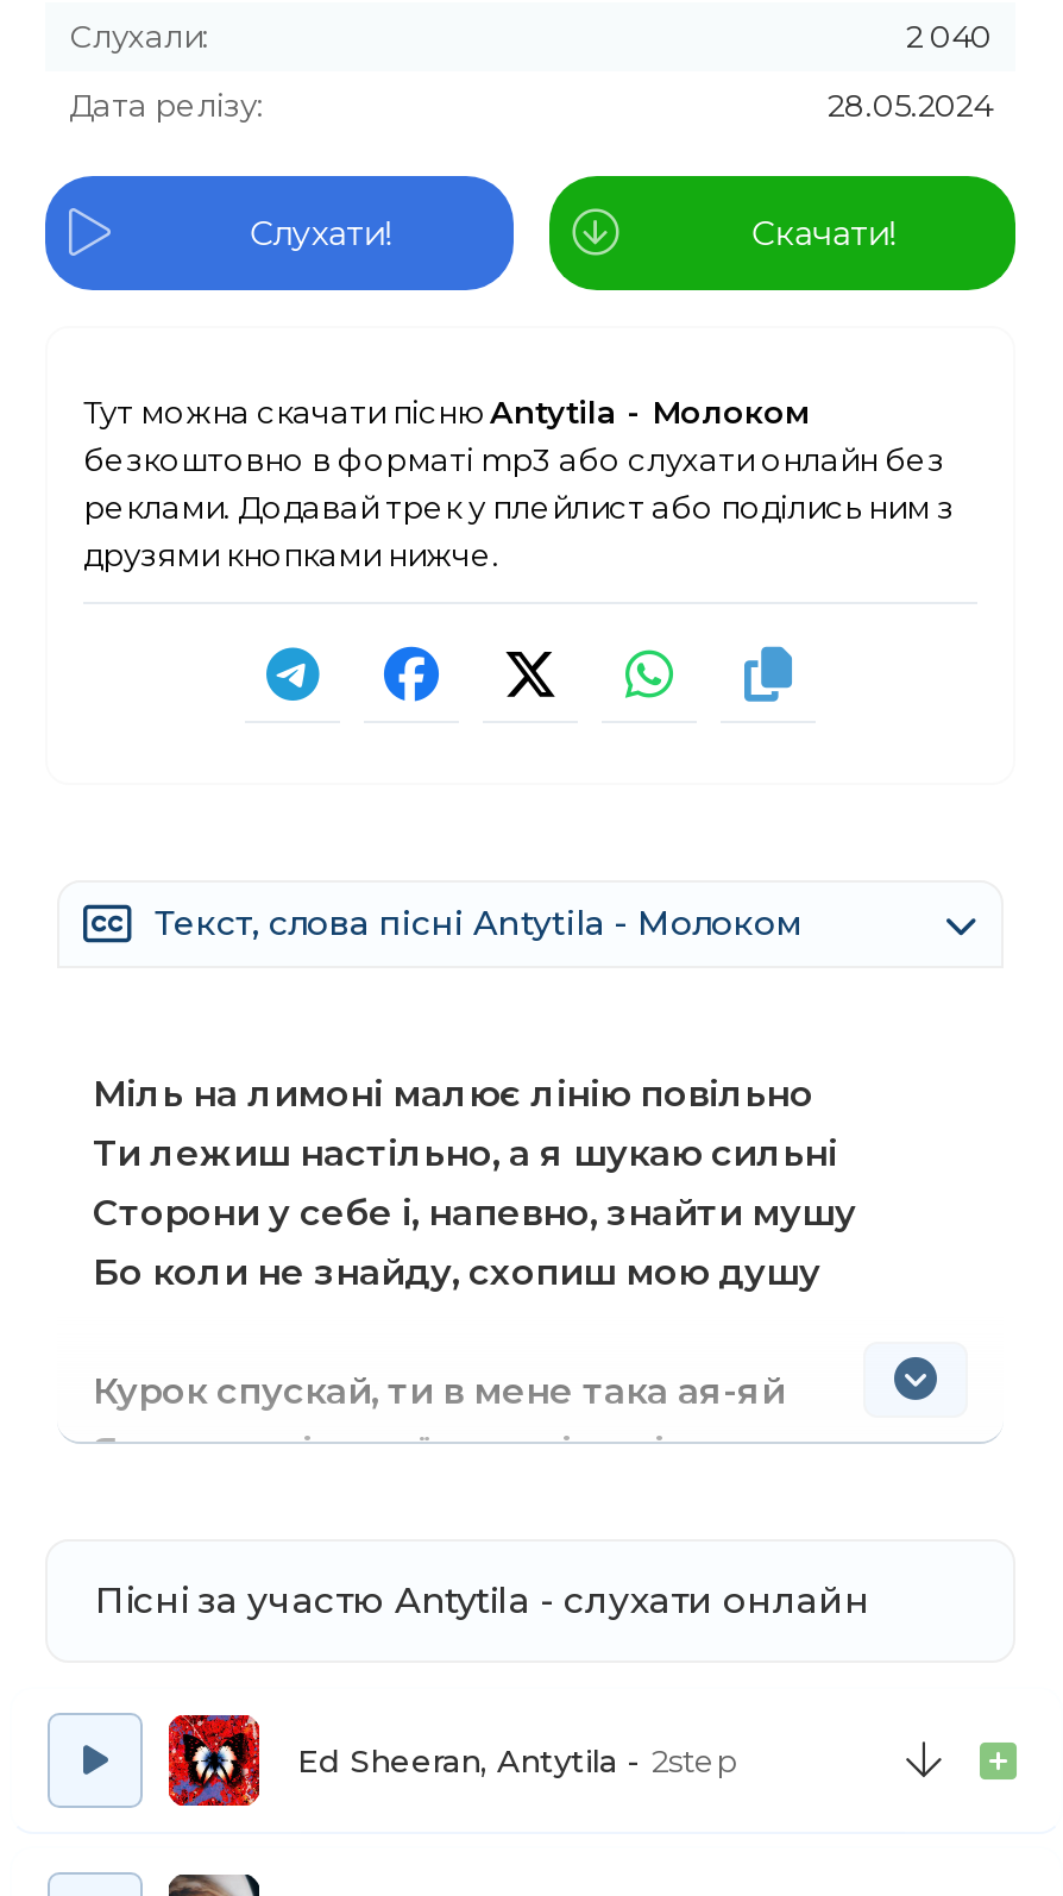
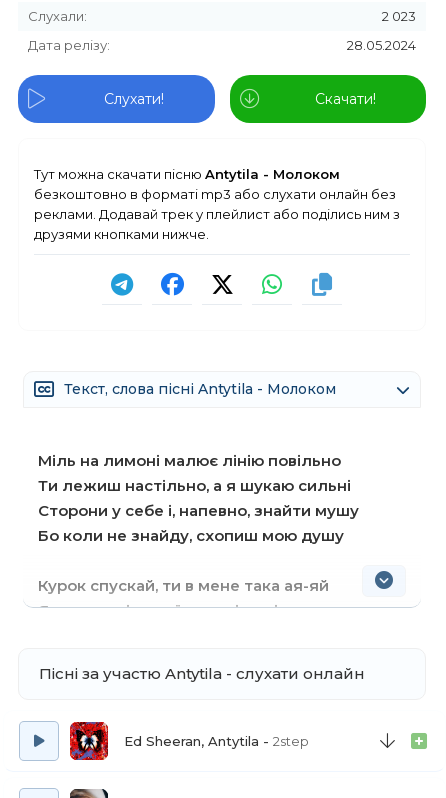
[906,17,992,55] 2 040 -> [382,8,416,24] 2 023

